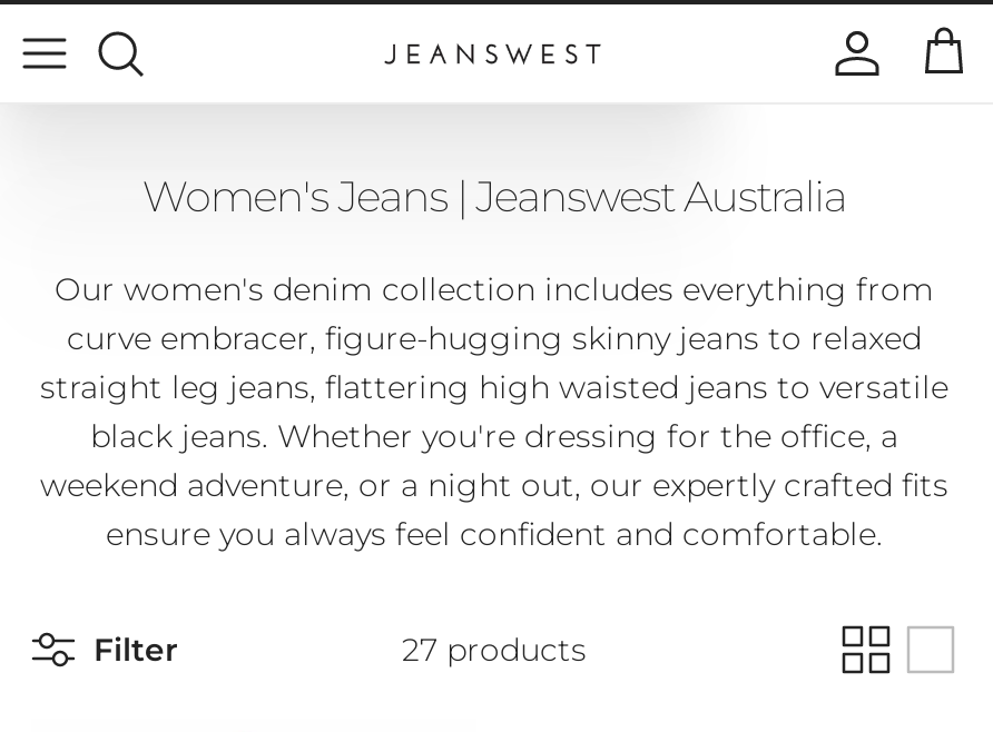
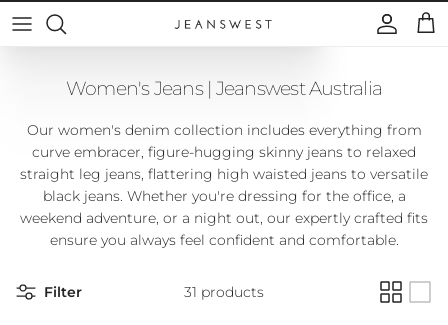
[402,630,587,670] 27 products -> [184,283,264,301] 31 products

